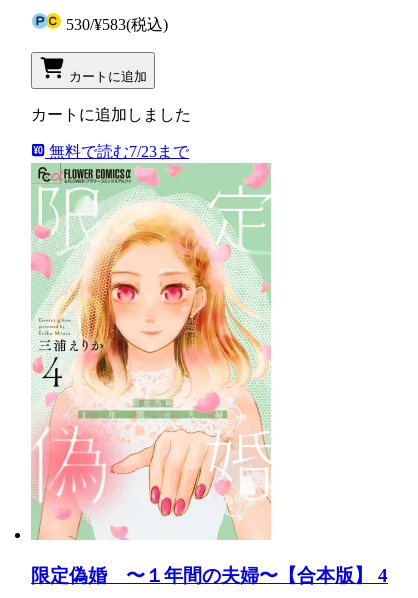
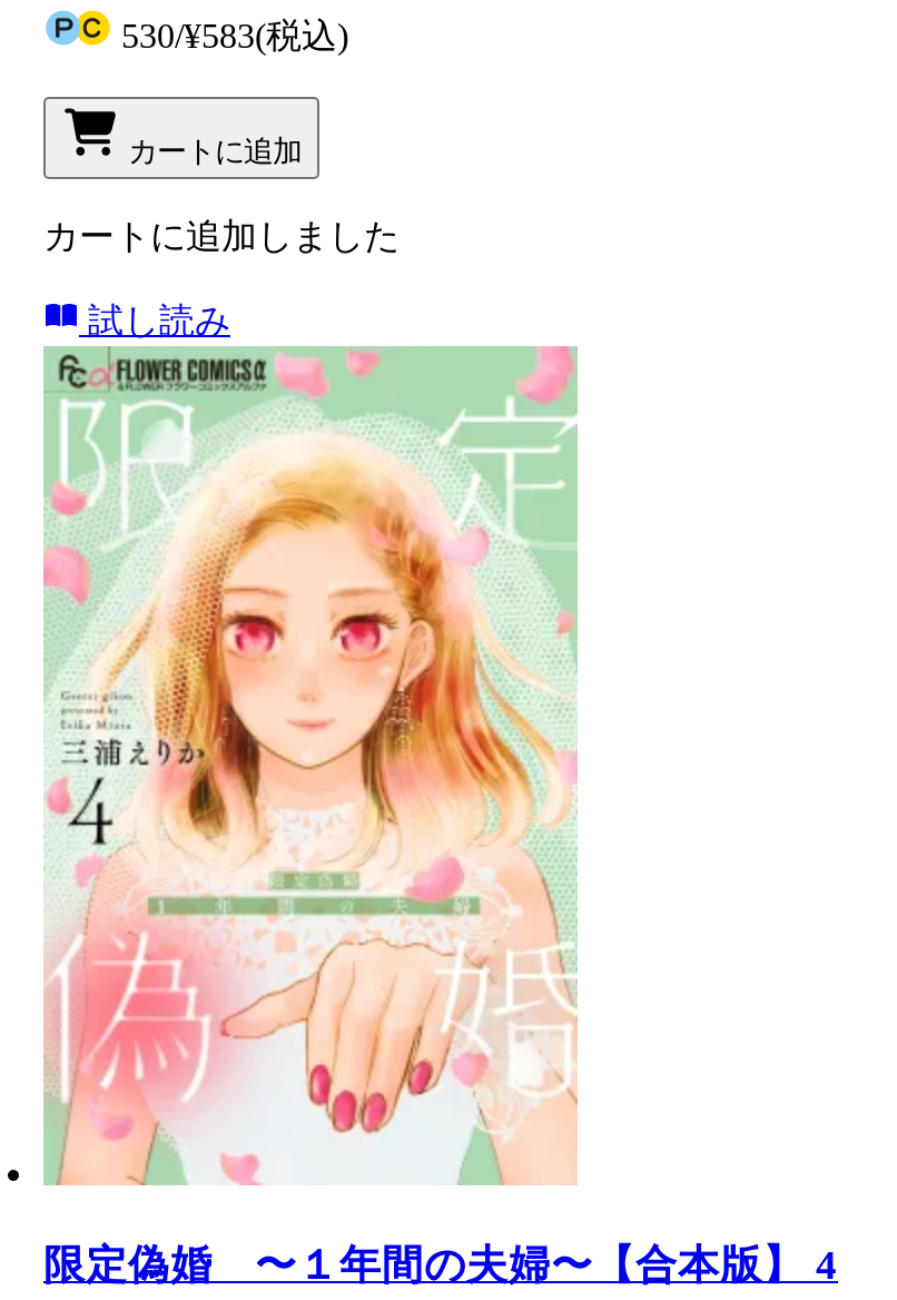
[45,143,189,160] 無料で読む7/23まで -> [79,301,230,339] 試し読み

